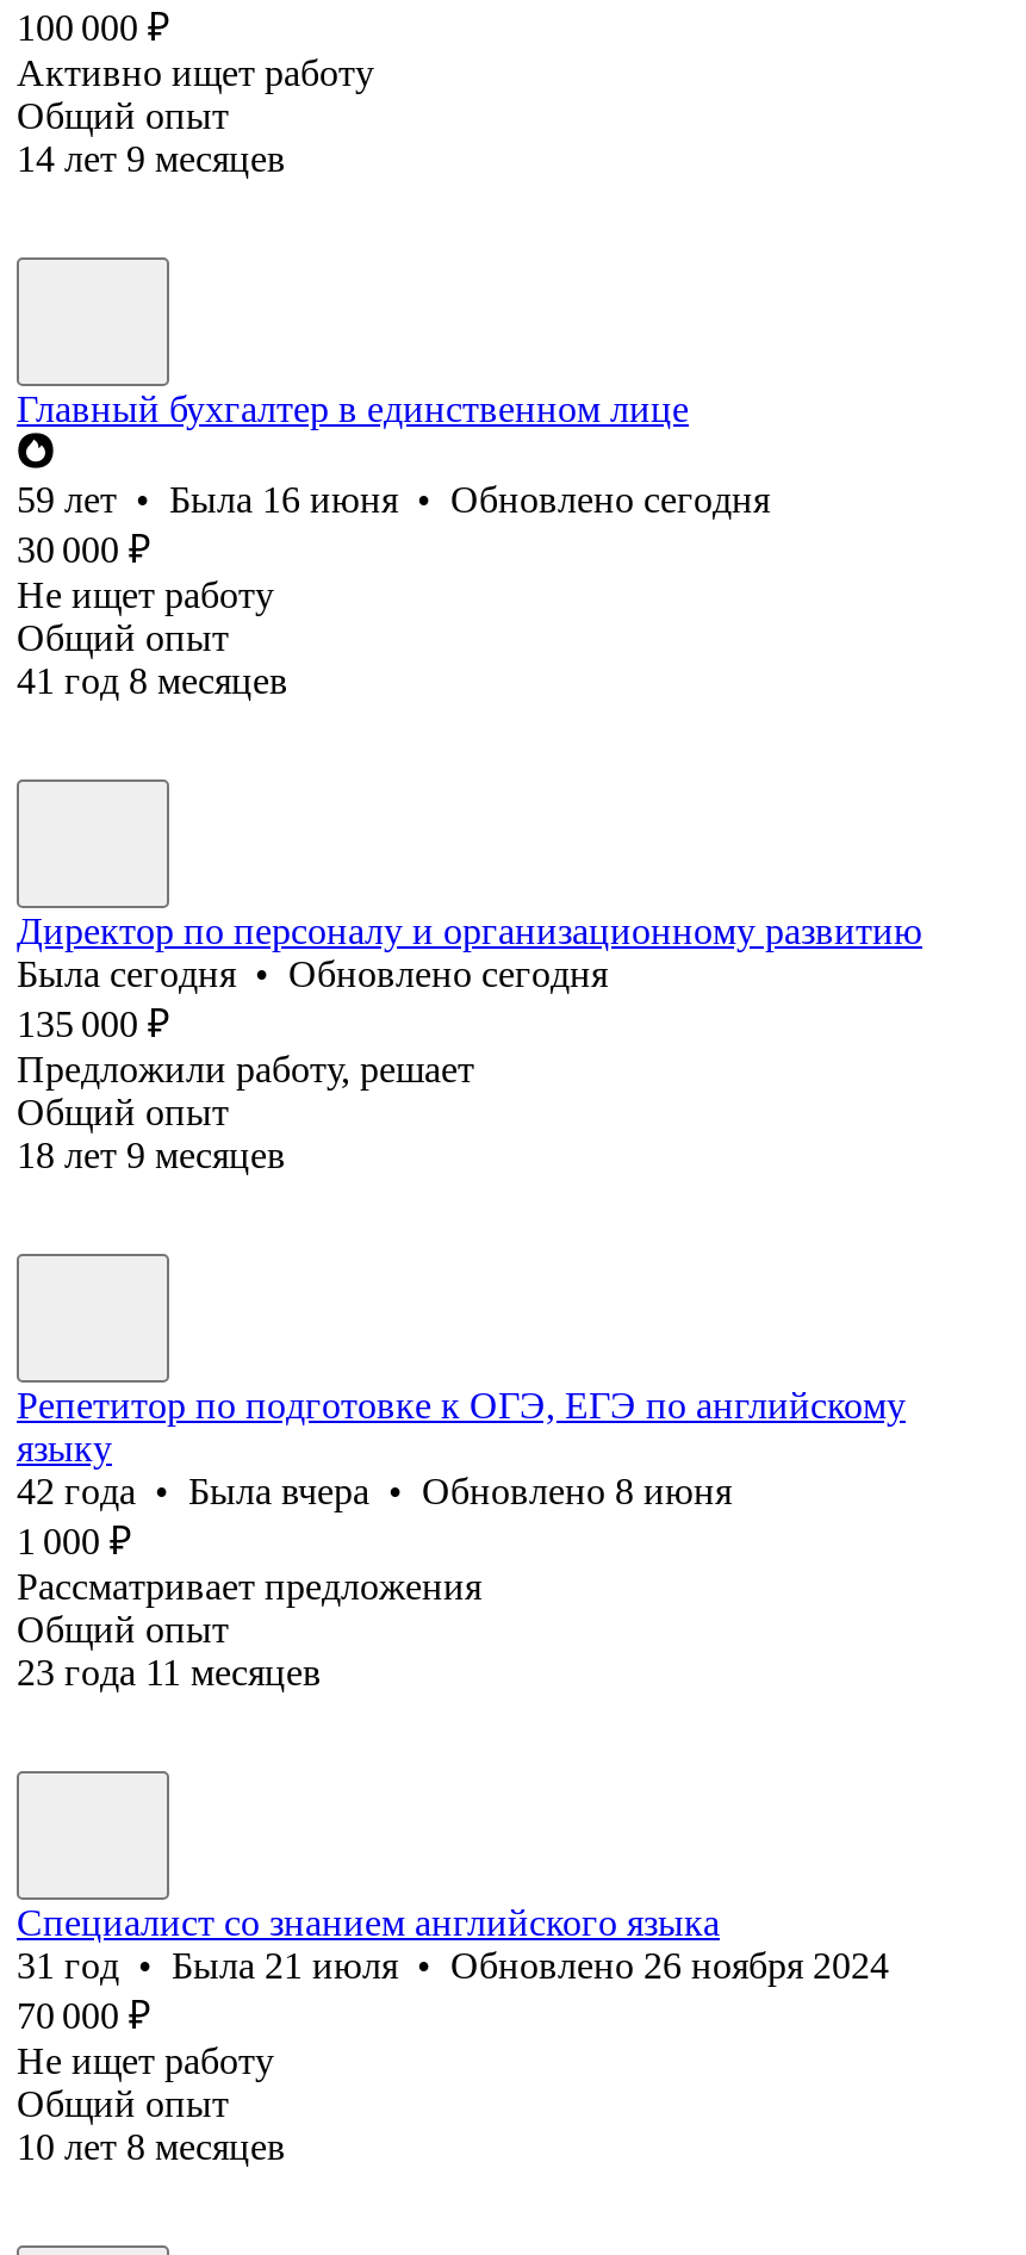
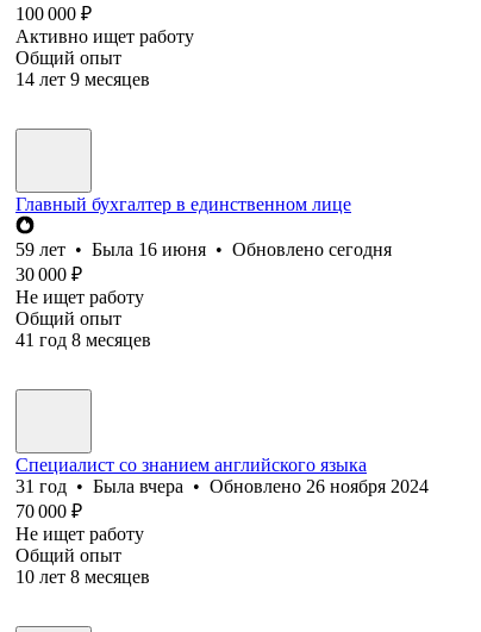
[17,910,922,1175] Директор по персоналу и организационному развитию | Была сегодня • Обновлено сегодня | 135 000 ₽ | Предложили работу, решает | Общий опыт | 18 лет 9 месяцев -> none
[17,1385,906,1692] Репетитор по подготовке к ОГЭ, ЕГЭ по английскому | языку | 42 года • Была вчера • Обновлено 8 июня | 1 000 ₽ | Рассматривает предложения | Общий опыт | 23 года 11 месяцев -> none
[17,1945,889,1985] 31 год • Была 21 июля • Обновлено 26 ноября 2024 -> [15,476,429,496] 31 год • Была вчера • Обновлено 26 ноября 2024

